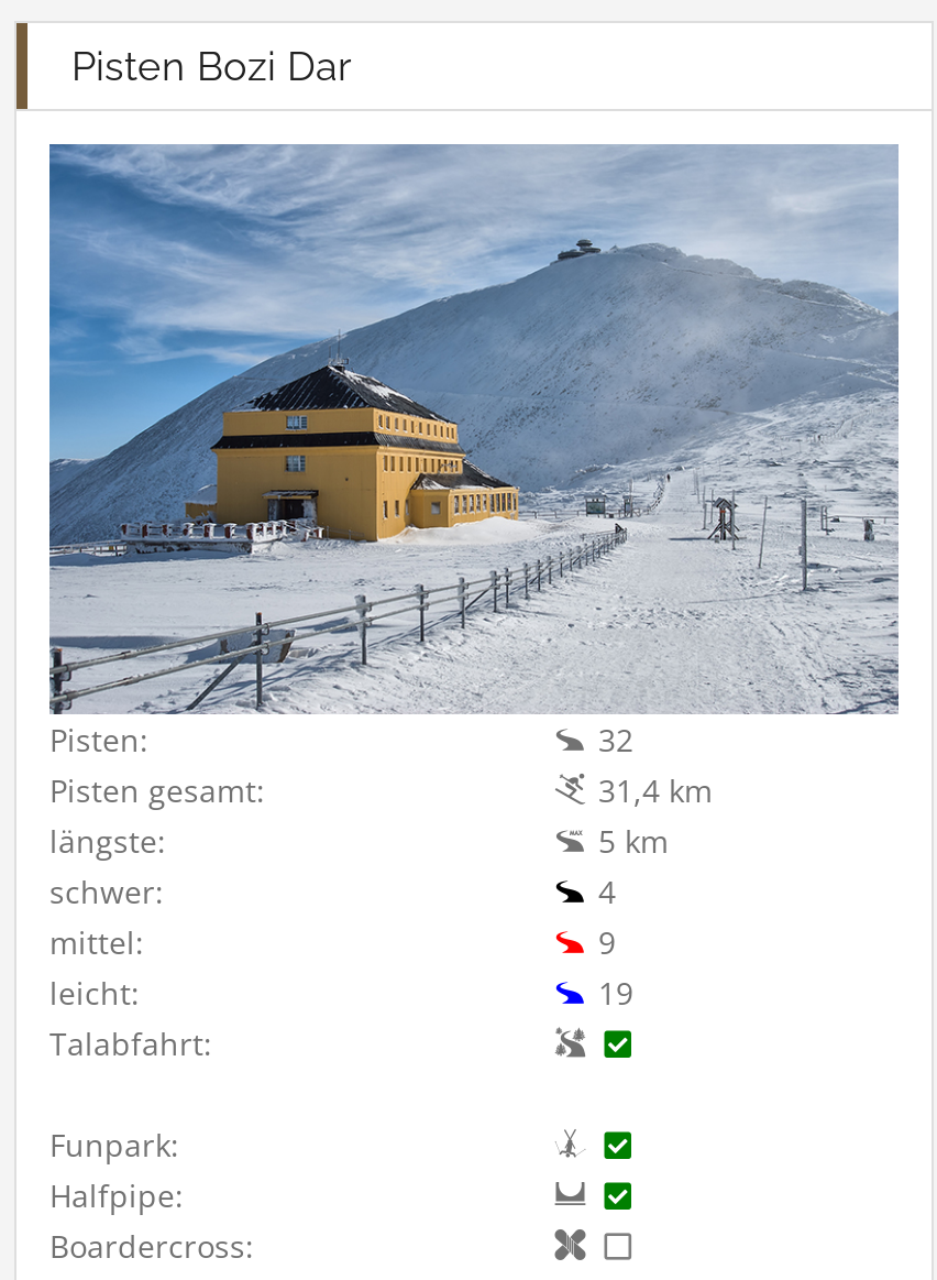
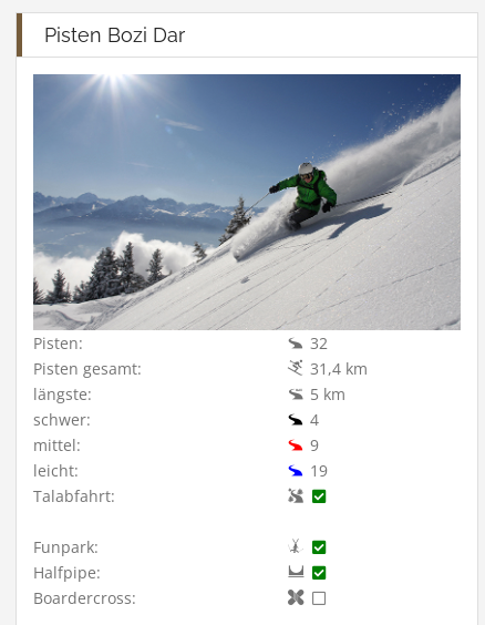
[49,142,899,712] [image] -> [33,74,461,330] [image]

